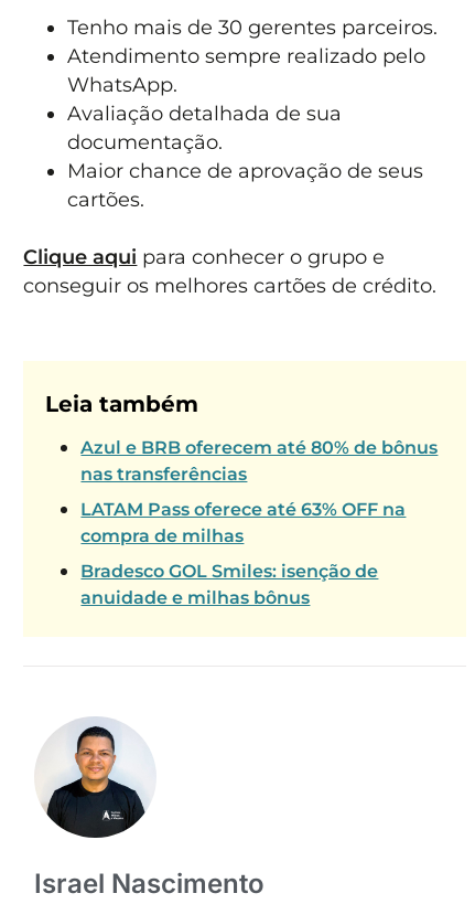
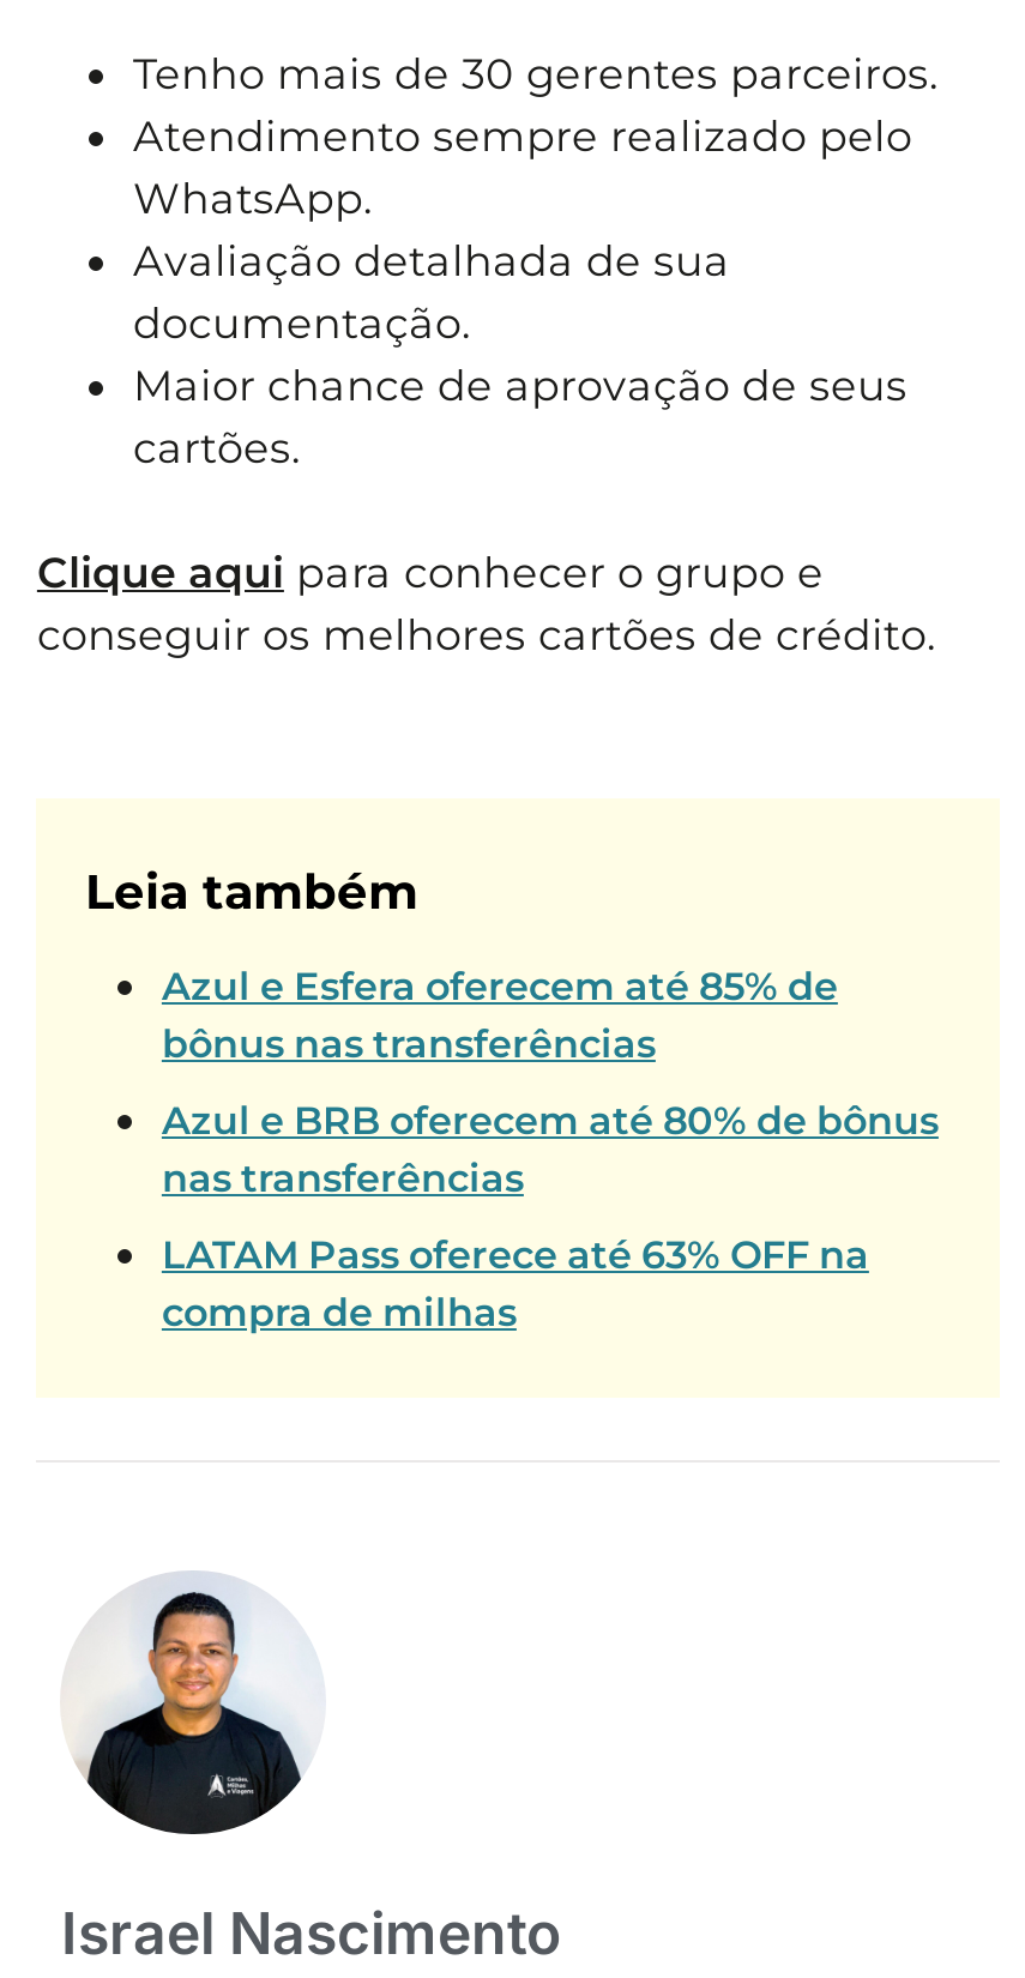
none -> [162,963,838,1066] Azul e Esfera oferecem até 85% de | bônus nas transferências
moved [81,437,438,546] -> [162,1097,938,1334]: Azul e BRB oferecem até 80% de bônus | nas transferências | LATAM Pass oferece até 63% OFF na | compra de milhas
[81,560,378,608] Bradesco GOL Smiles: isenção de | anuidade e milhas bônus -> none

